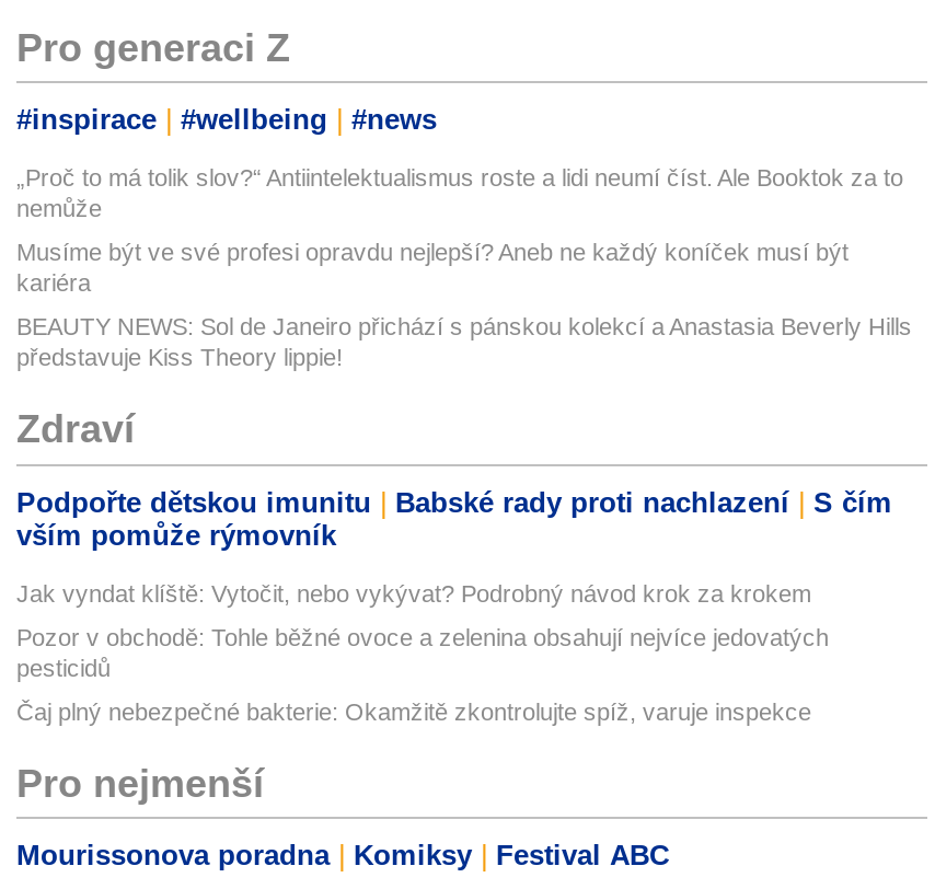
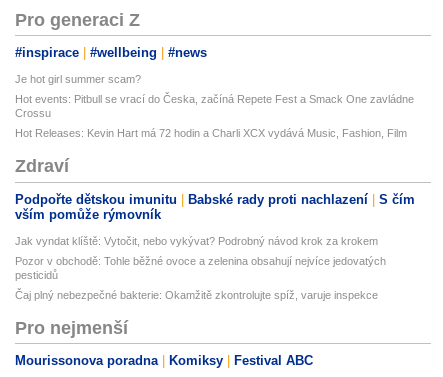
[16,165,903,222] „Proč to má tolik slov?“ Antiintelektualismus roste a lidi neumí číst. Ale Booktok za to | nemůže -> [15,73,141,85] Je hot girl summer scam?
[16,240,849,296] Musíme být ve své profesi opravdu nejlepší? Aneb ne každý koníček musí být | kariéra -> [15,93,414,119] Hot events: Pitbull se vrací do Česka, začíná Repete Fest a Smack One zavládne | Crossu
[16,314,912,371] BEAUTY NEWS: Sol de Janeiro přichází s pánskou kolekcí a Anastasia Beverly Hills | představuje Kiss Theory lippie! -> [15,127,407,139] Hot Releases: Kevin Hart má 72 hodin a Charli XCX vydává Music, Fashion, Film

